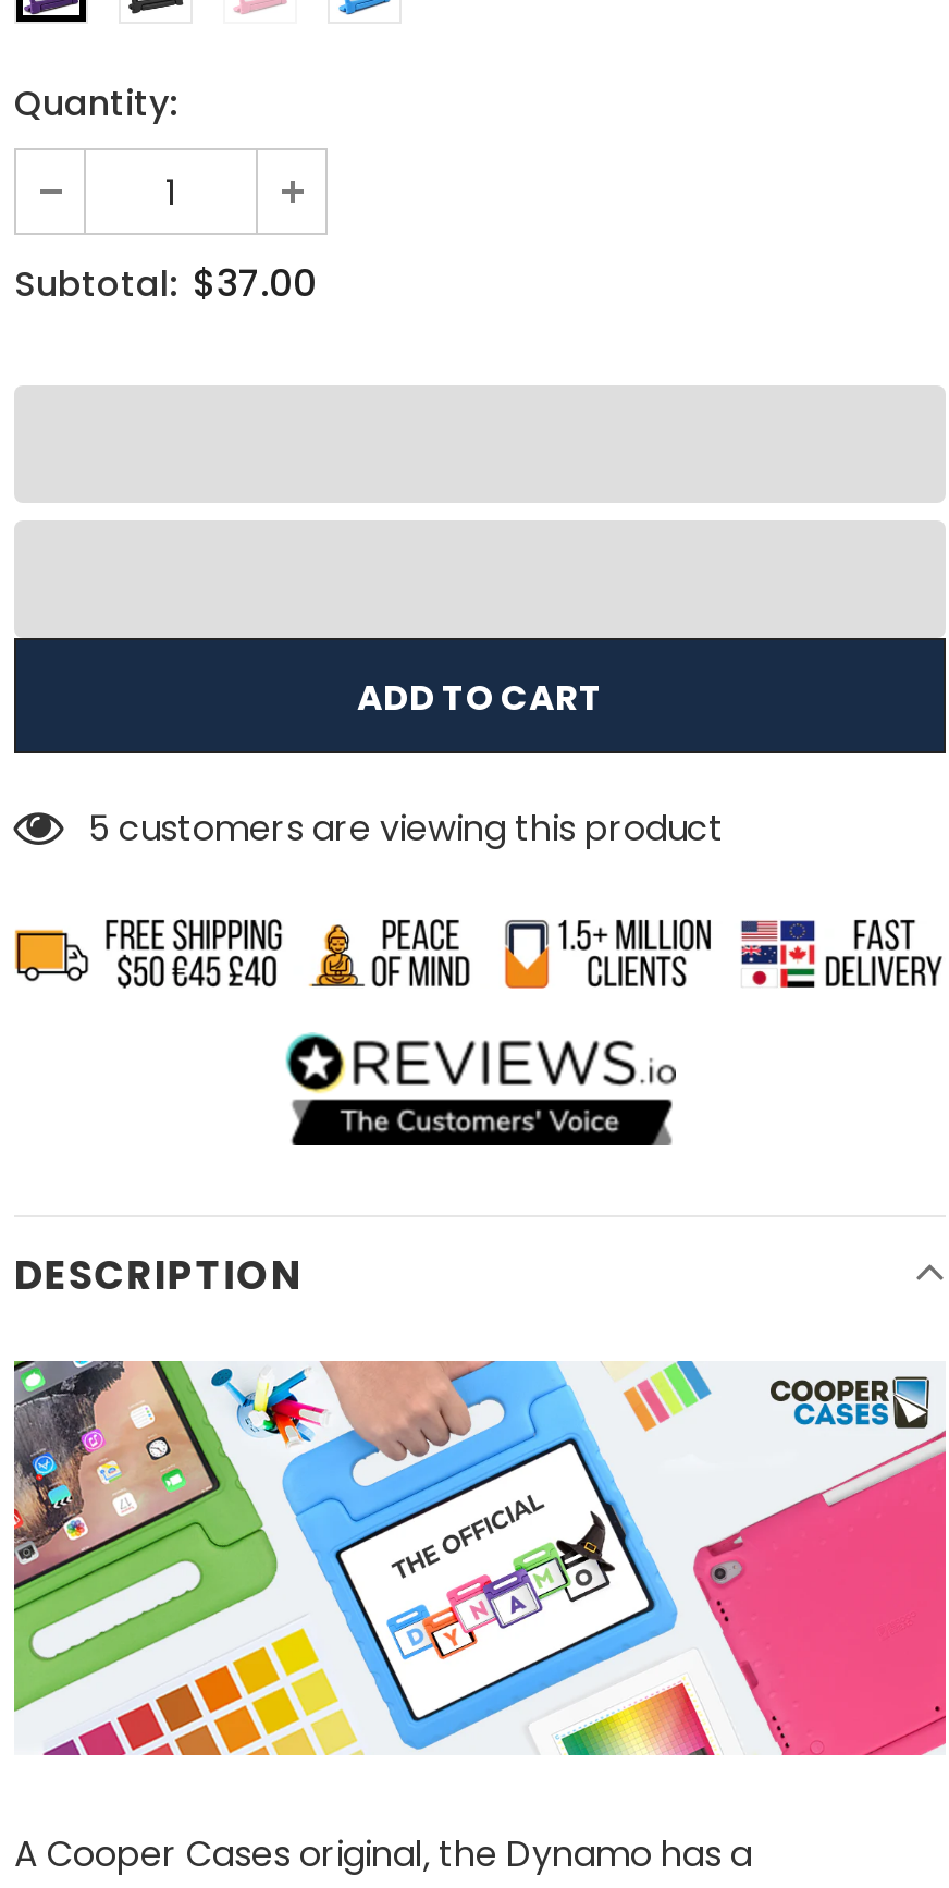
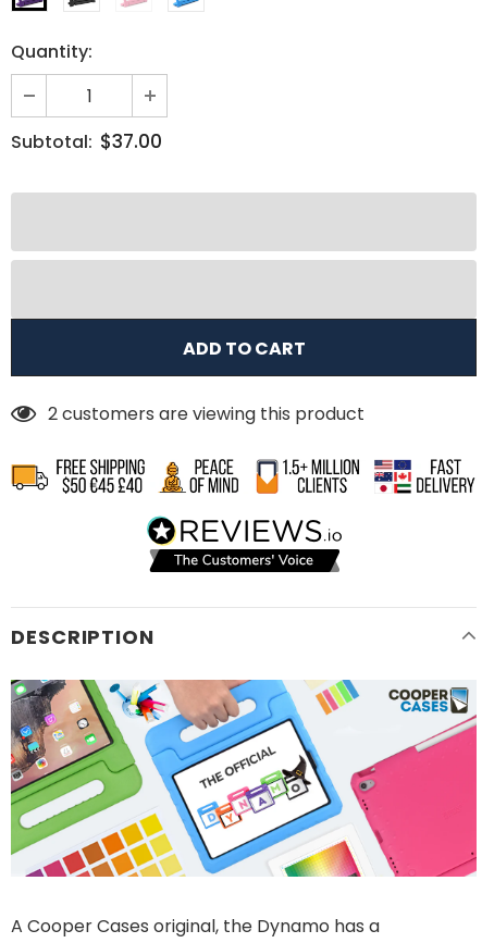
[88,804,724,854] 5 customers are viewing this product -> [48,401,364,426] 2 customers are viewing this product

